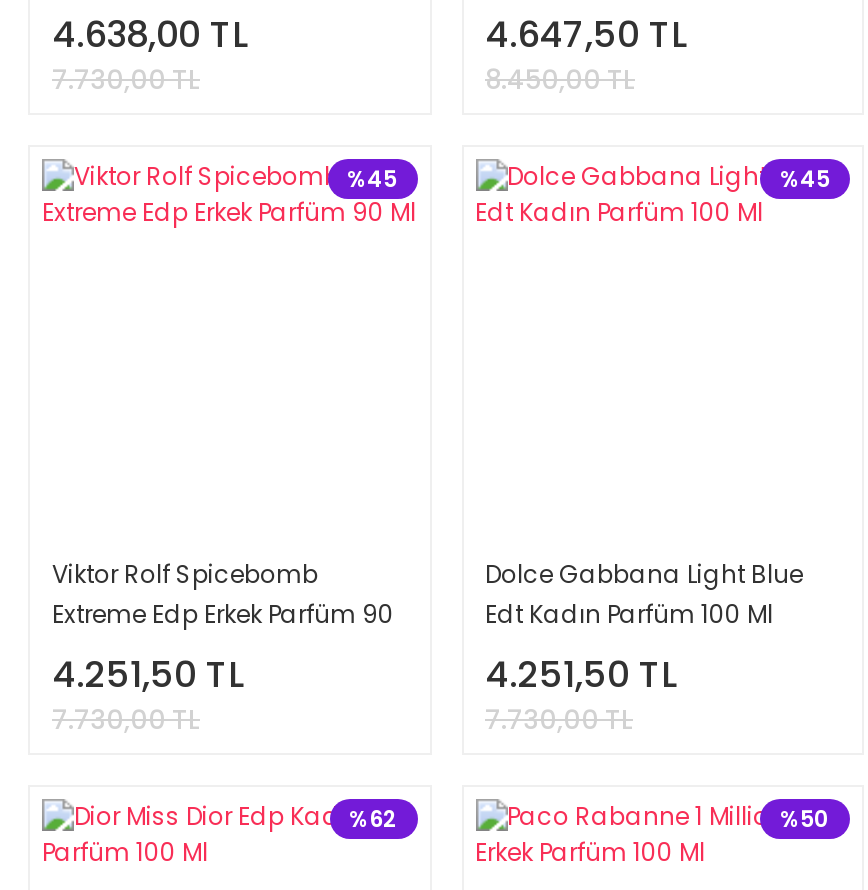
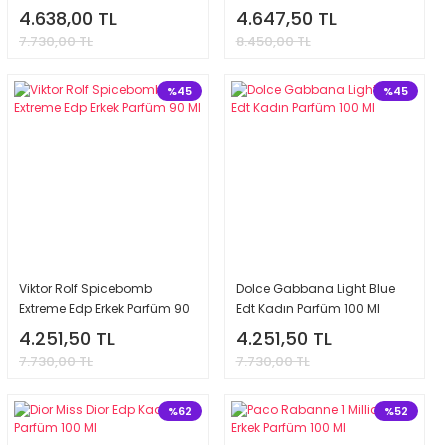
[780,802,830,834] %50 -> [384,402,408,418] %52

